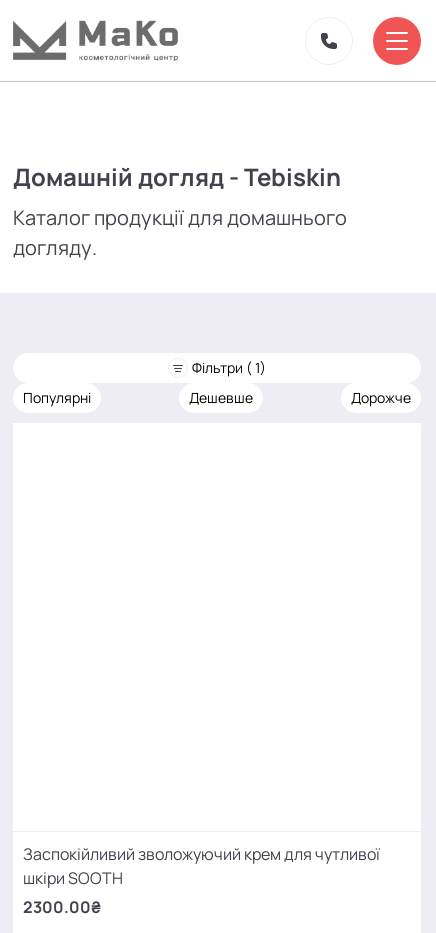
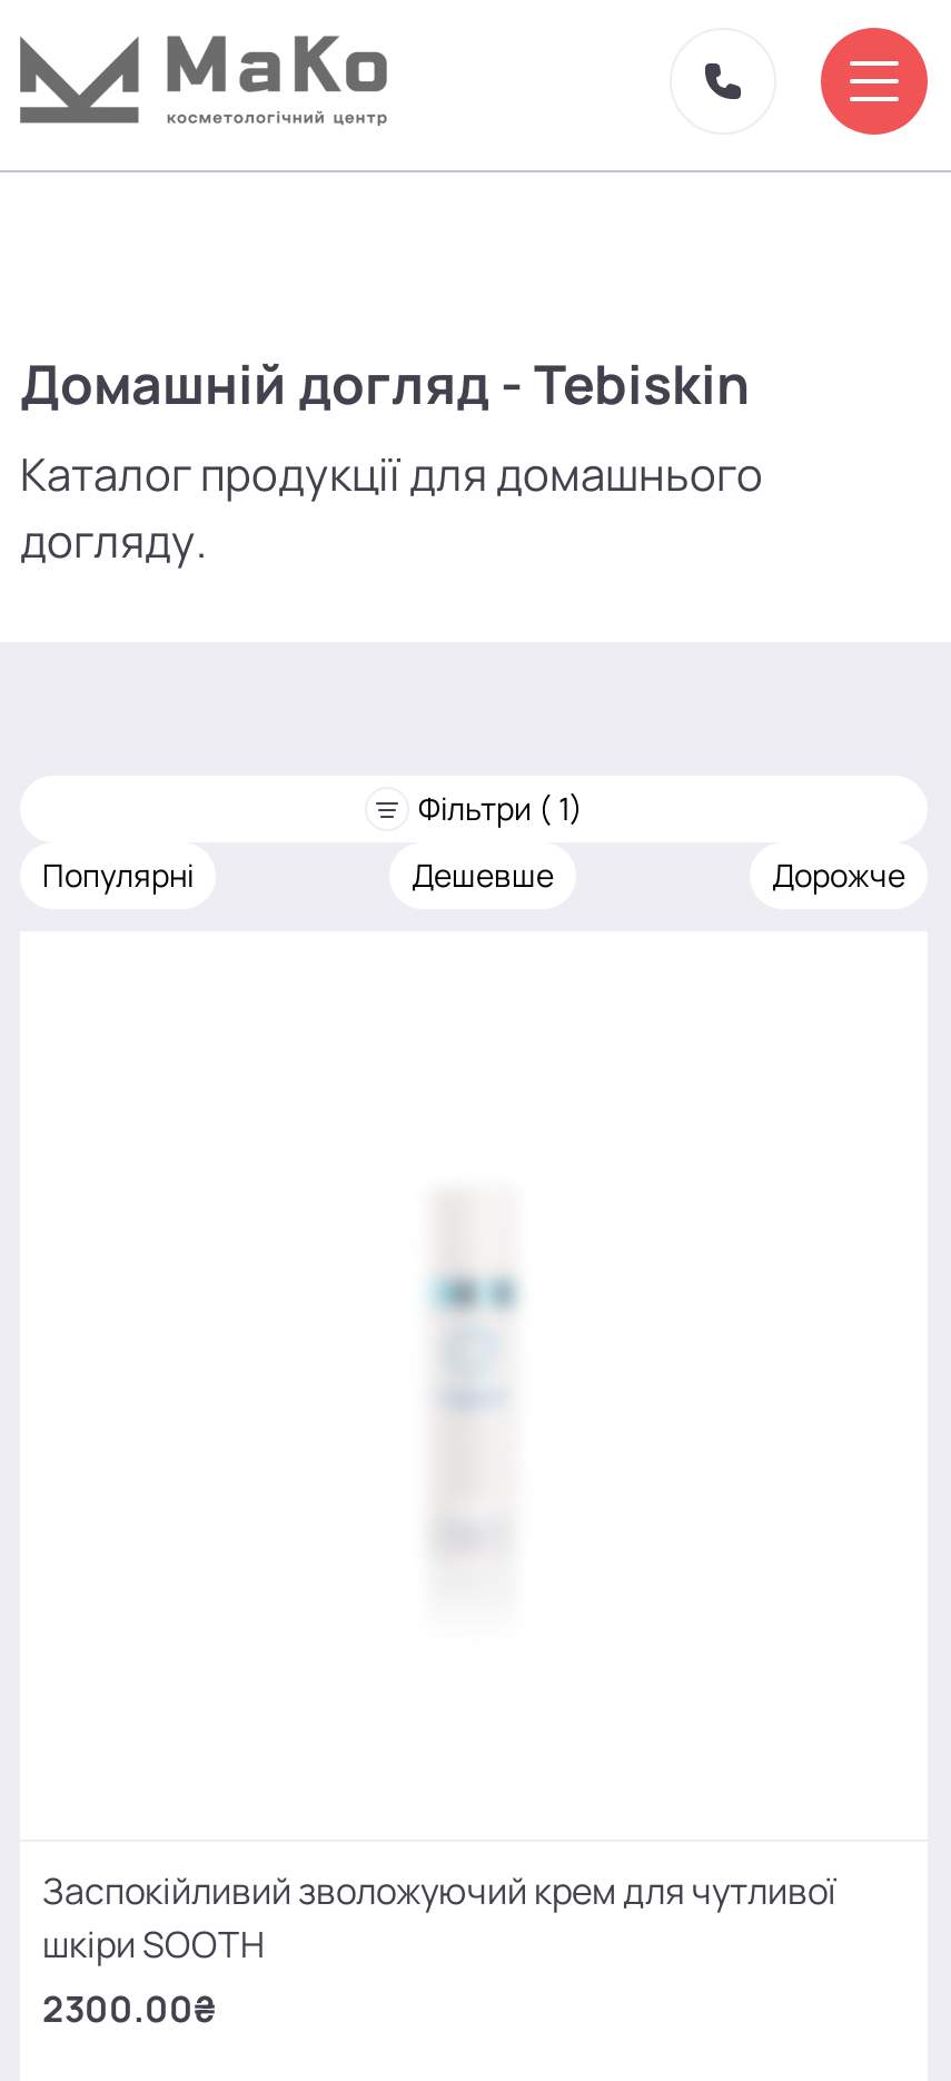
none -> [423,1194,523,1570] [image]

